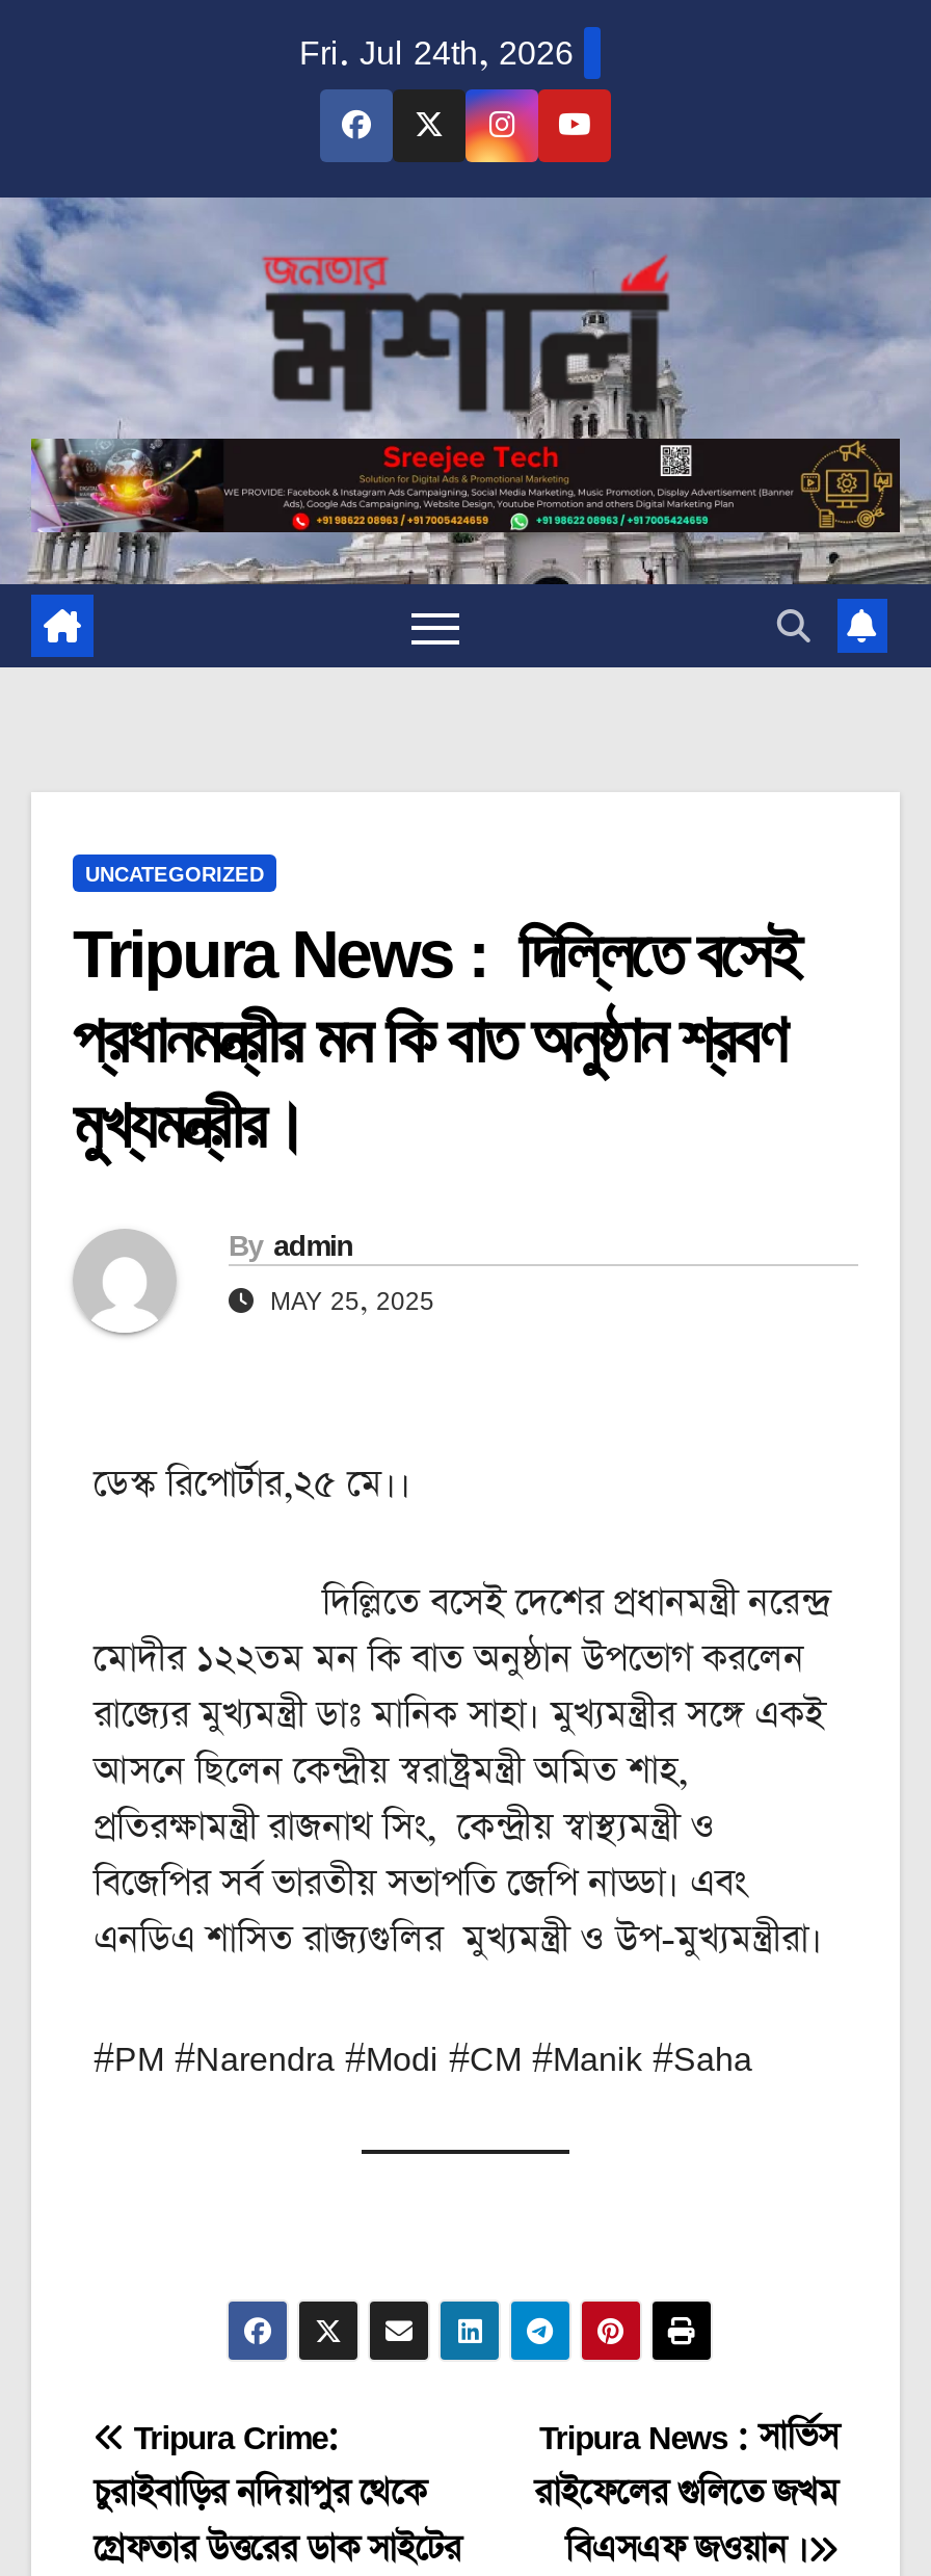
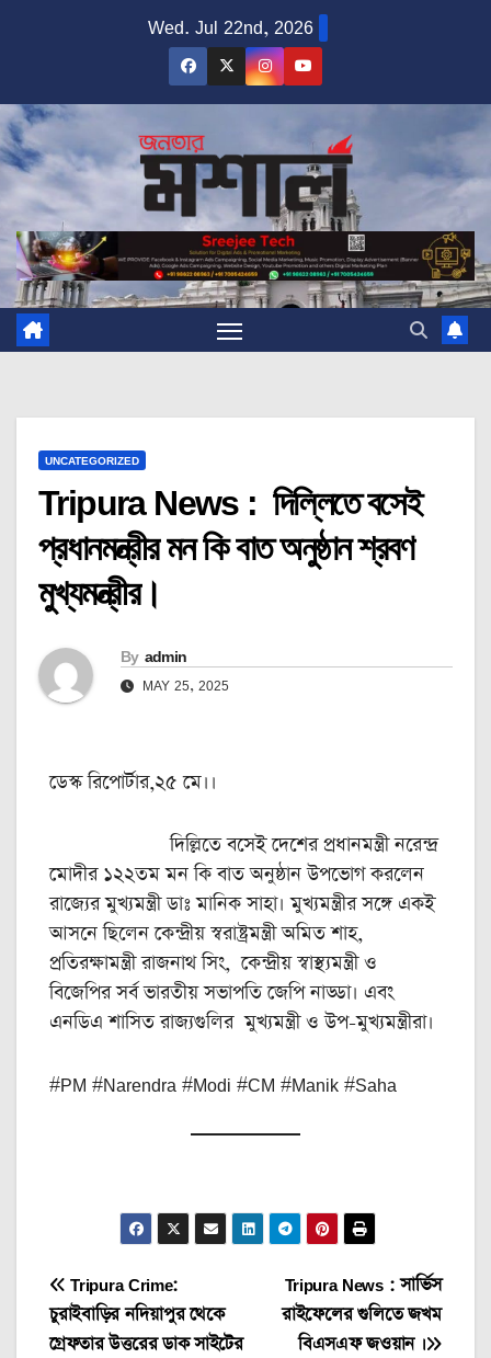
[299,27,574,77] Fri. Jul 24th, 2026 -> [147,14,313,41] Wed. Jul 22nd, 2026

